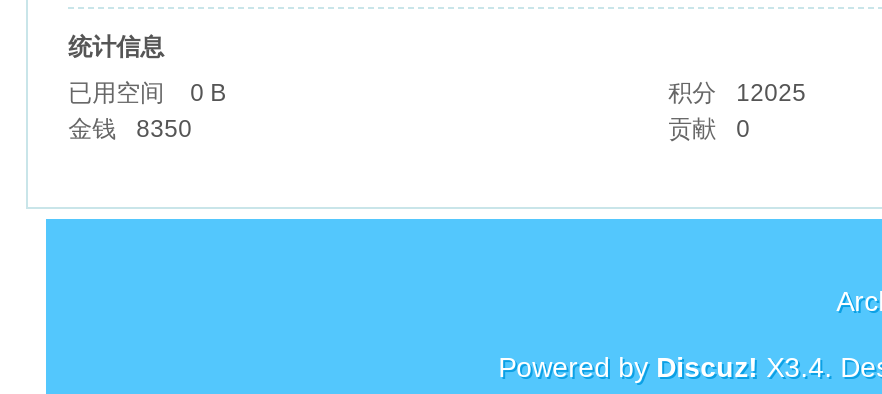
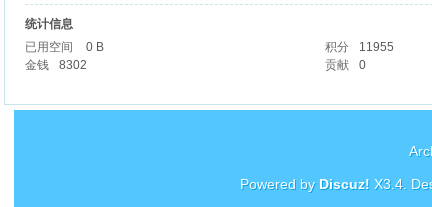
[668,79,806,107] 积分 12025 -> [325,40,394,54] 积分 11955
[68,115,192,143] 金钱 8350 -> [25,58,87,72] 金钱 8302

